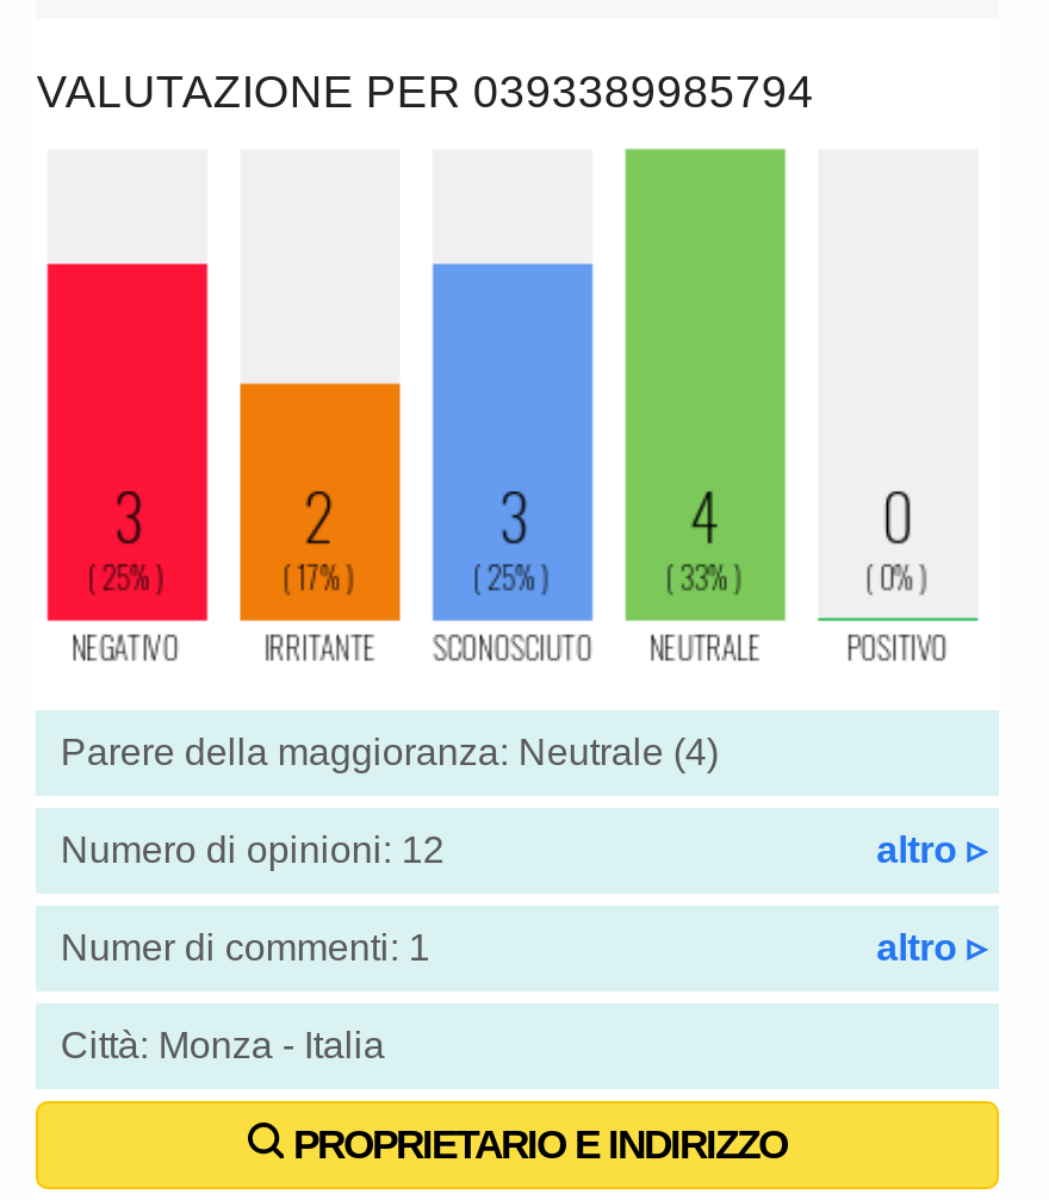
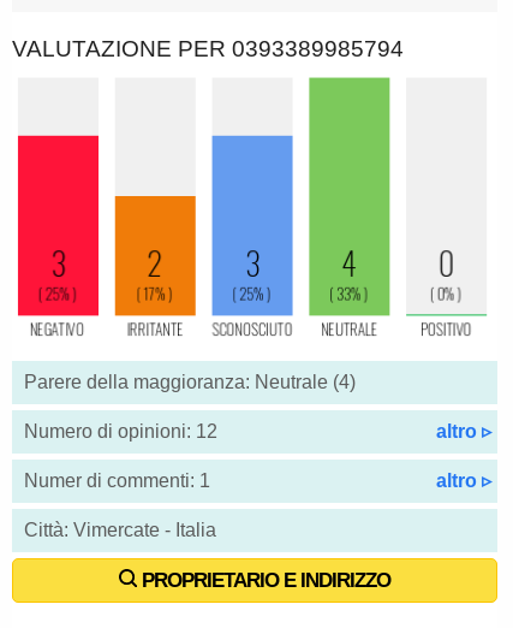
[61,1025,385,1065] Città: Monza - Italia -> [25,520,217,540] Città: Vimercate - Italia

